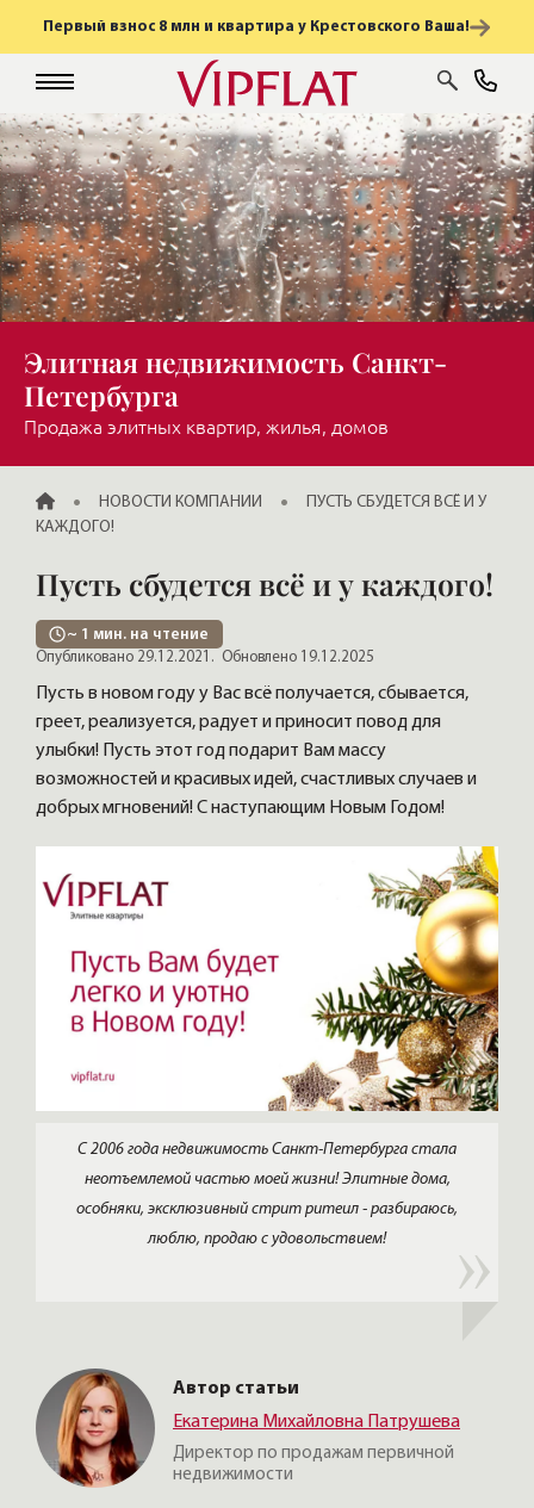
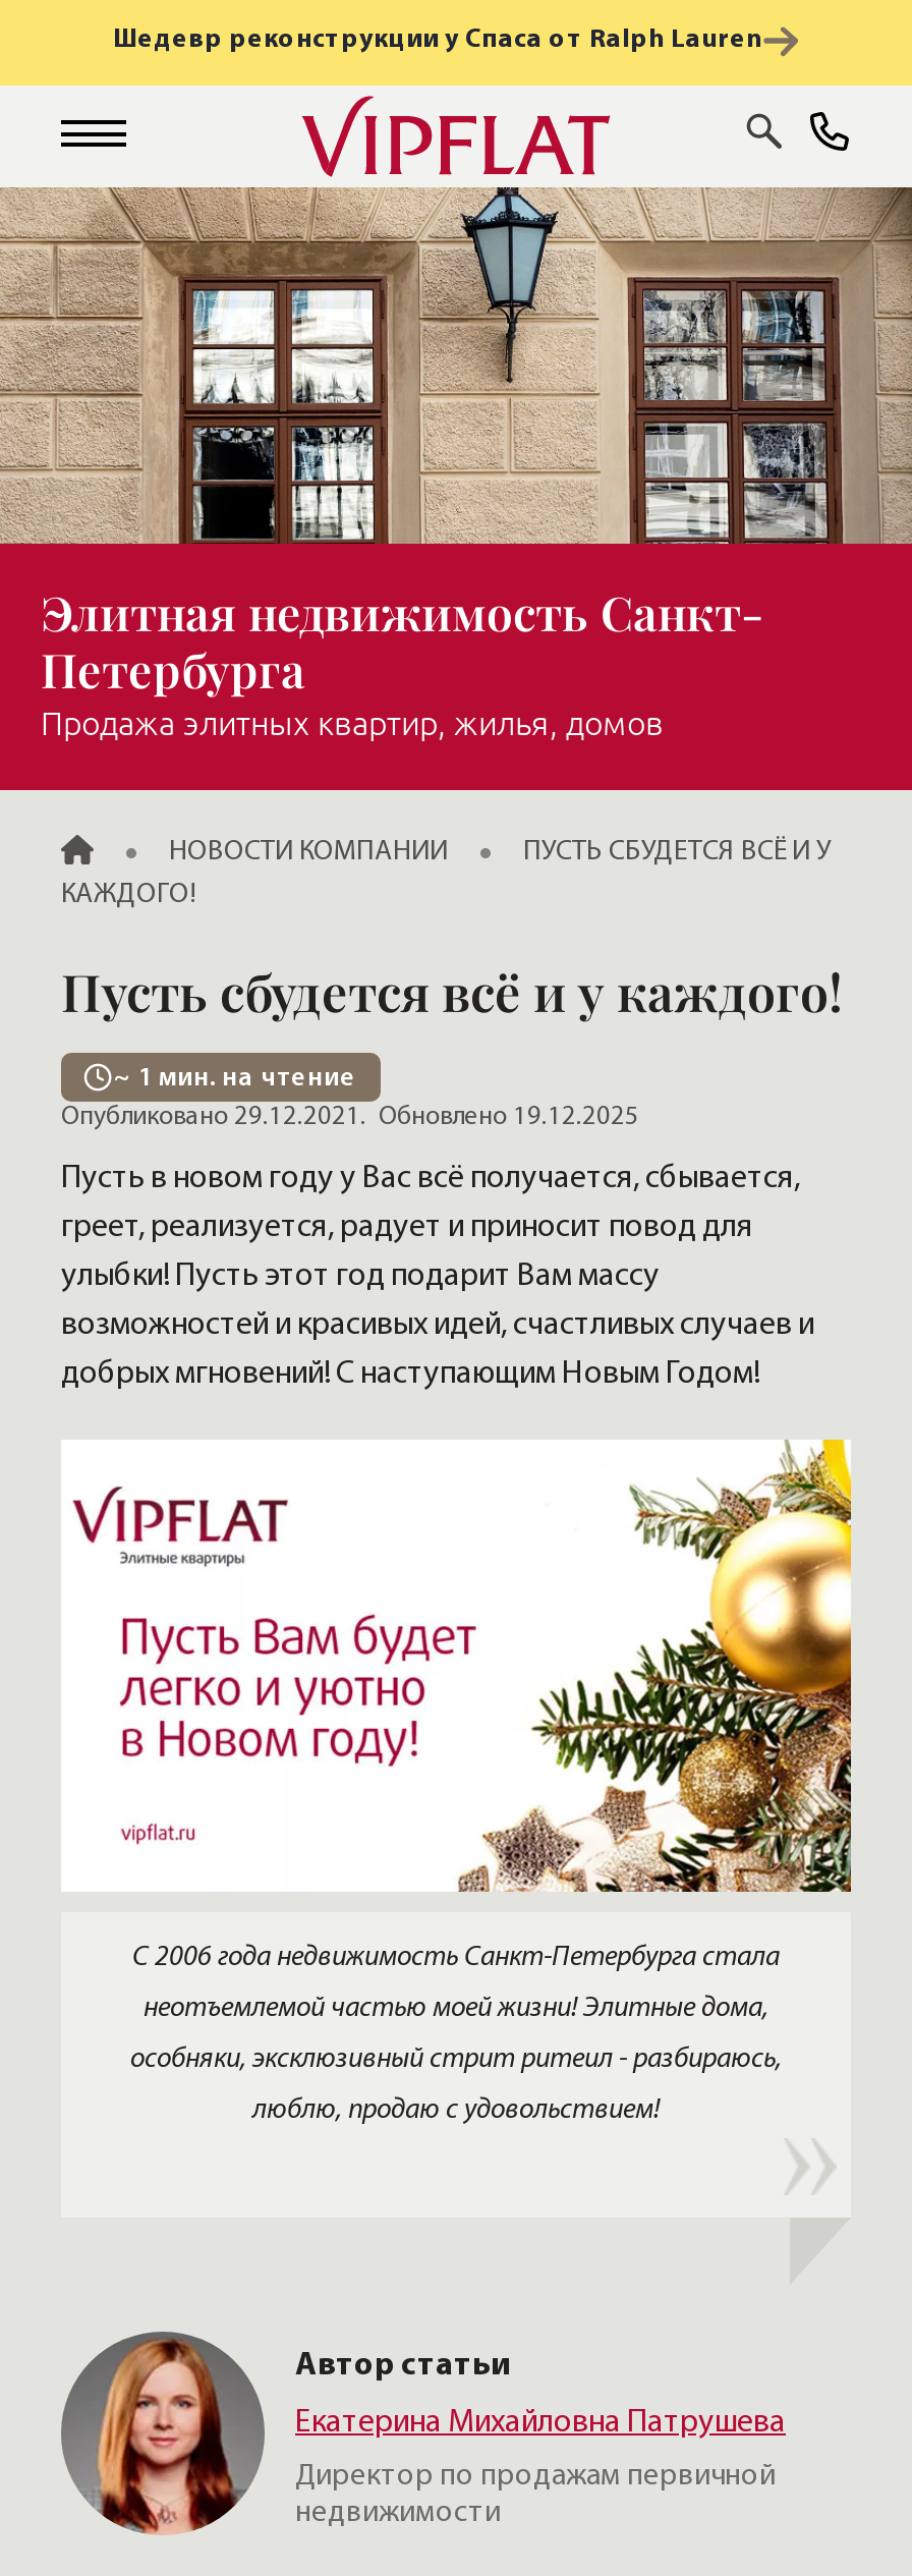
[43,19,470,35] Первый взнос 8 млн и квартира у Крестовского Ваша! -> [113,26,762,53] Шедевр реконструкции у Спаса от Ralph Lauren
[4,113,530,323] [image] -> [6,185,906,546] [image]

